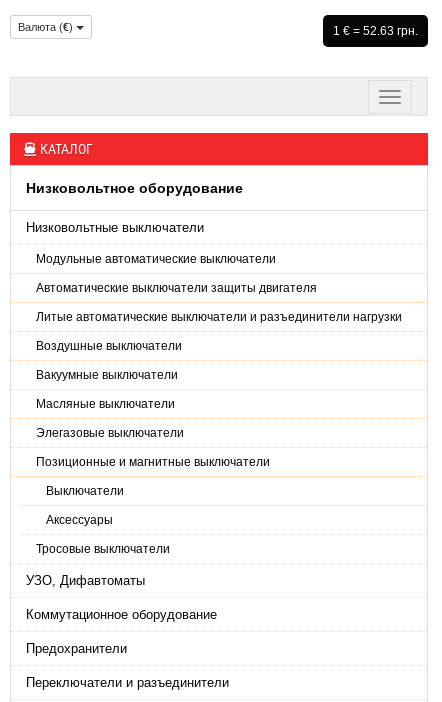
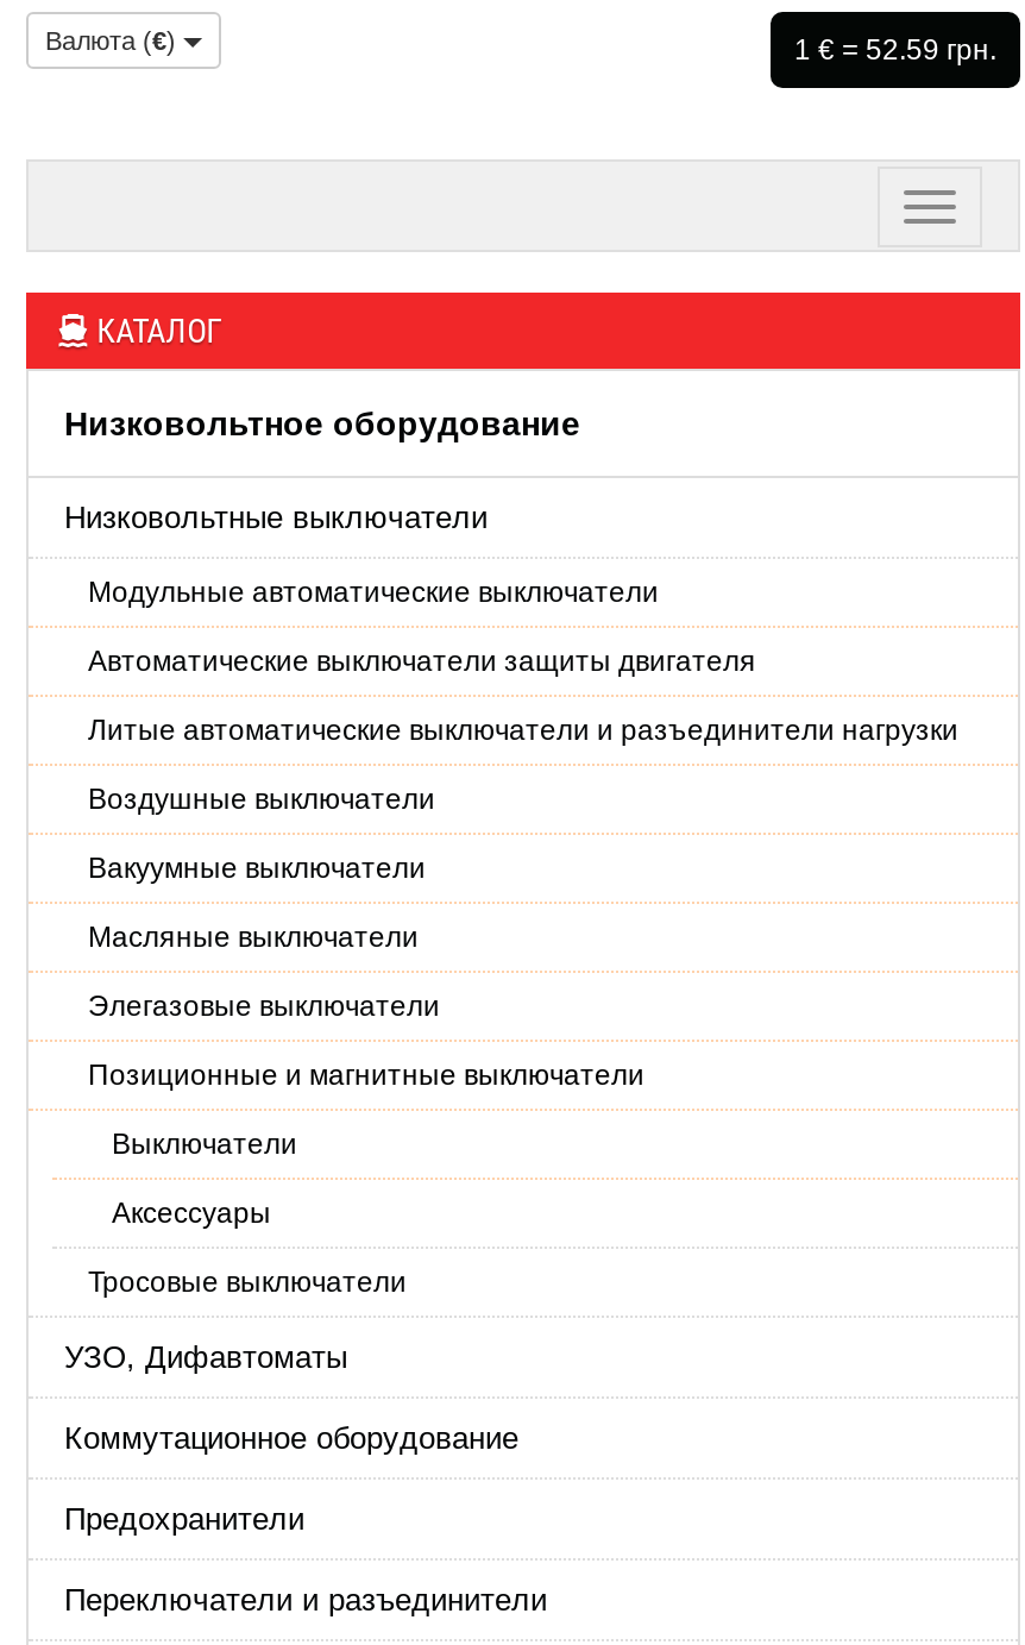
[333,24,418,38] 1 € = 52.63 грн. -> [794,33,996,67] 1 € = 52.59 грн.

